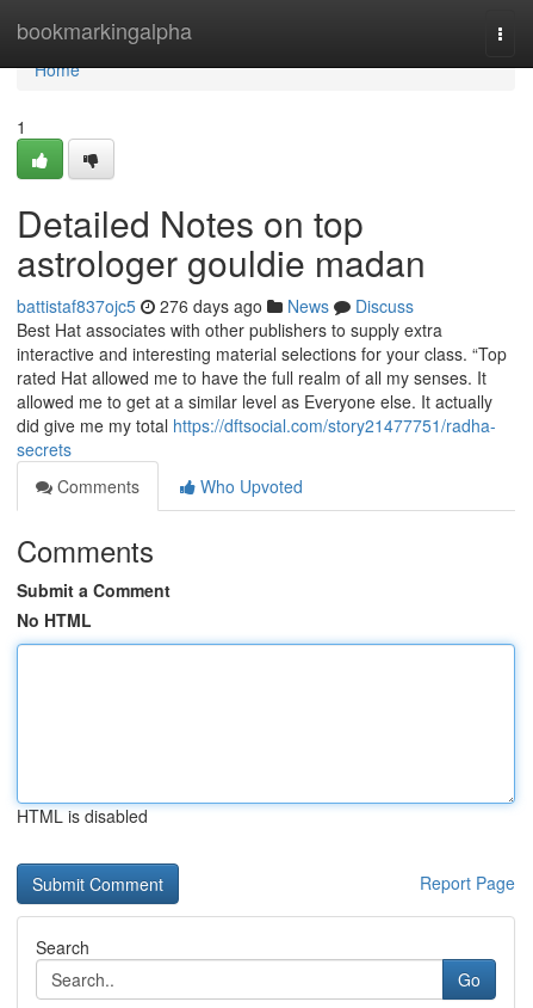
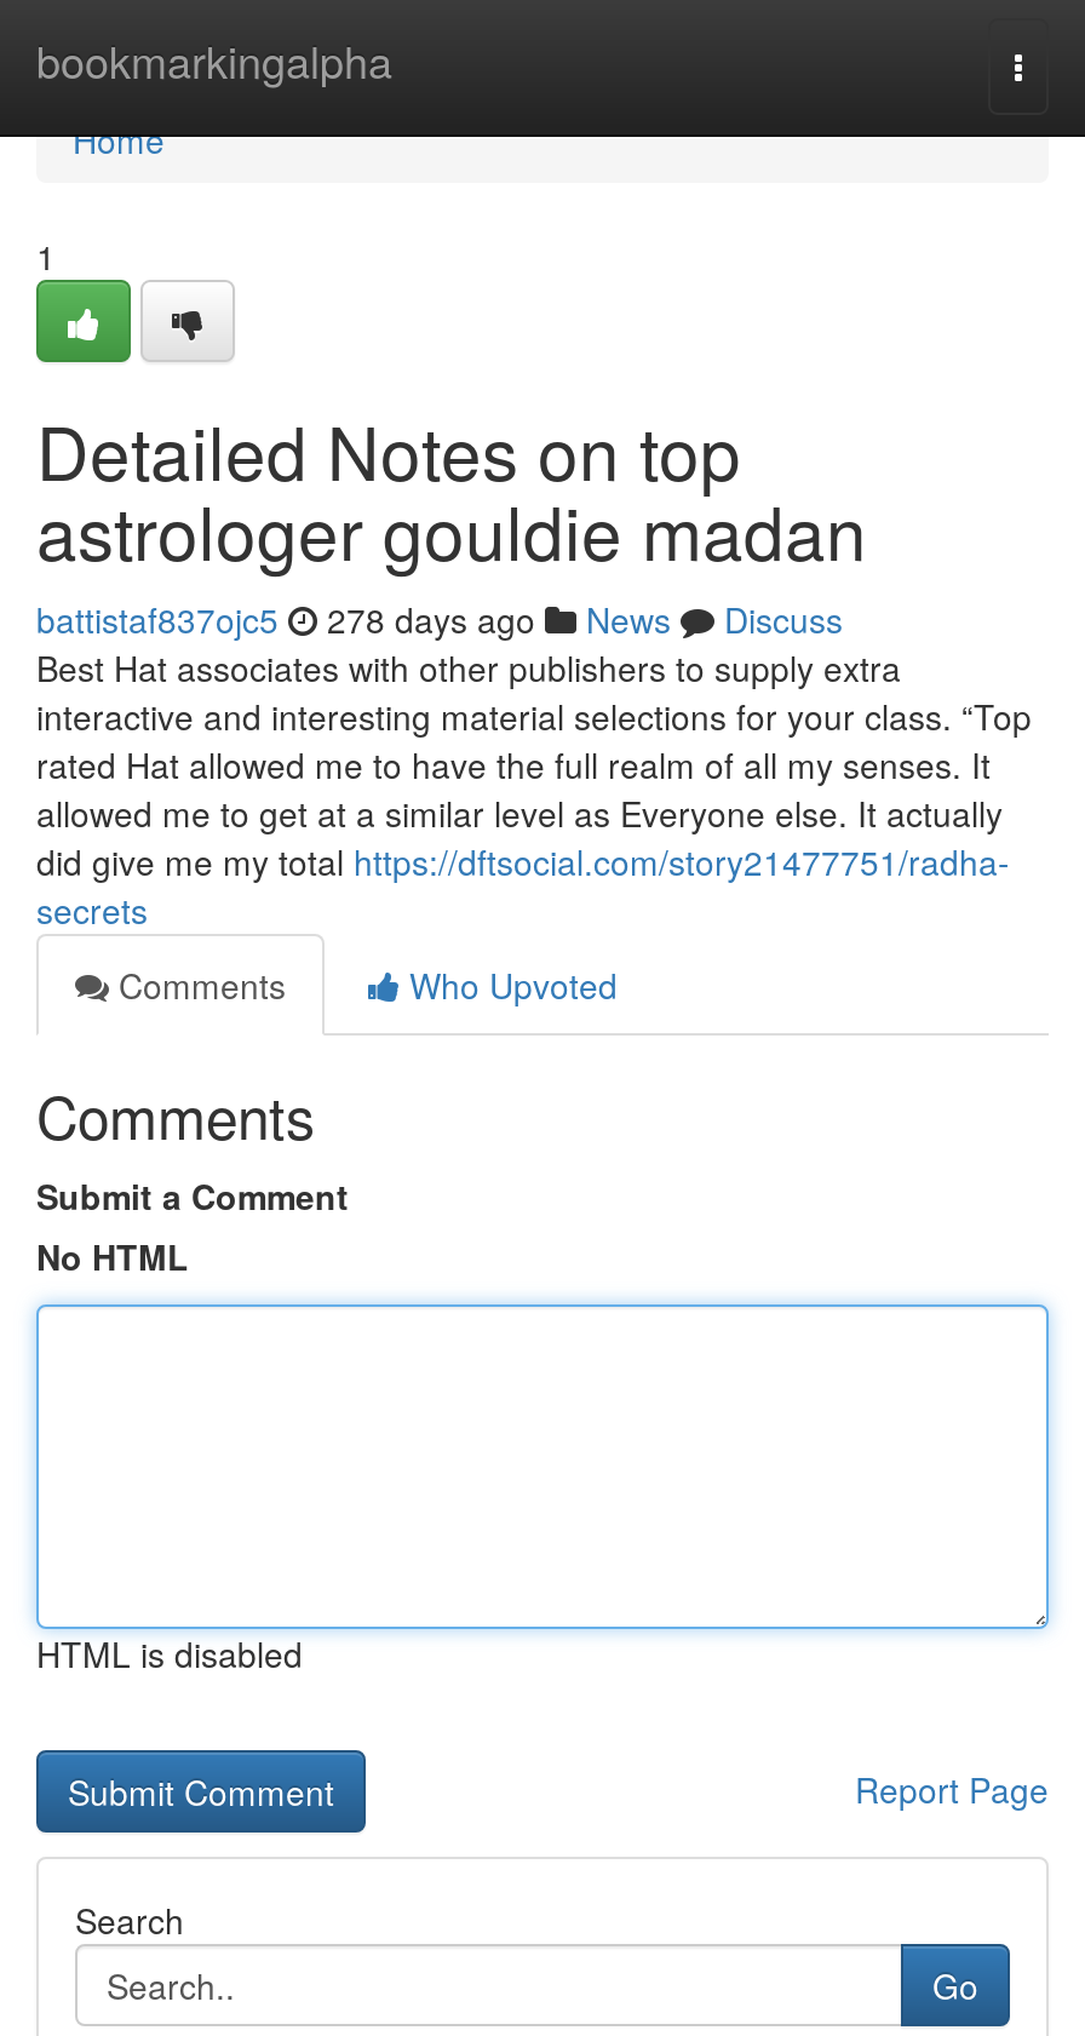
[17,294,414,318] battistaf837ojc5 276 days ago News Discuss -> [36,595,843,643] battistaf837ojc5 278 days ago News Discuss

